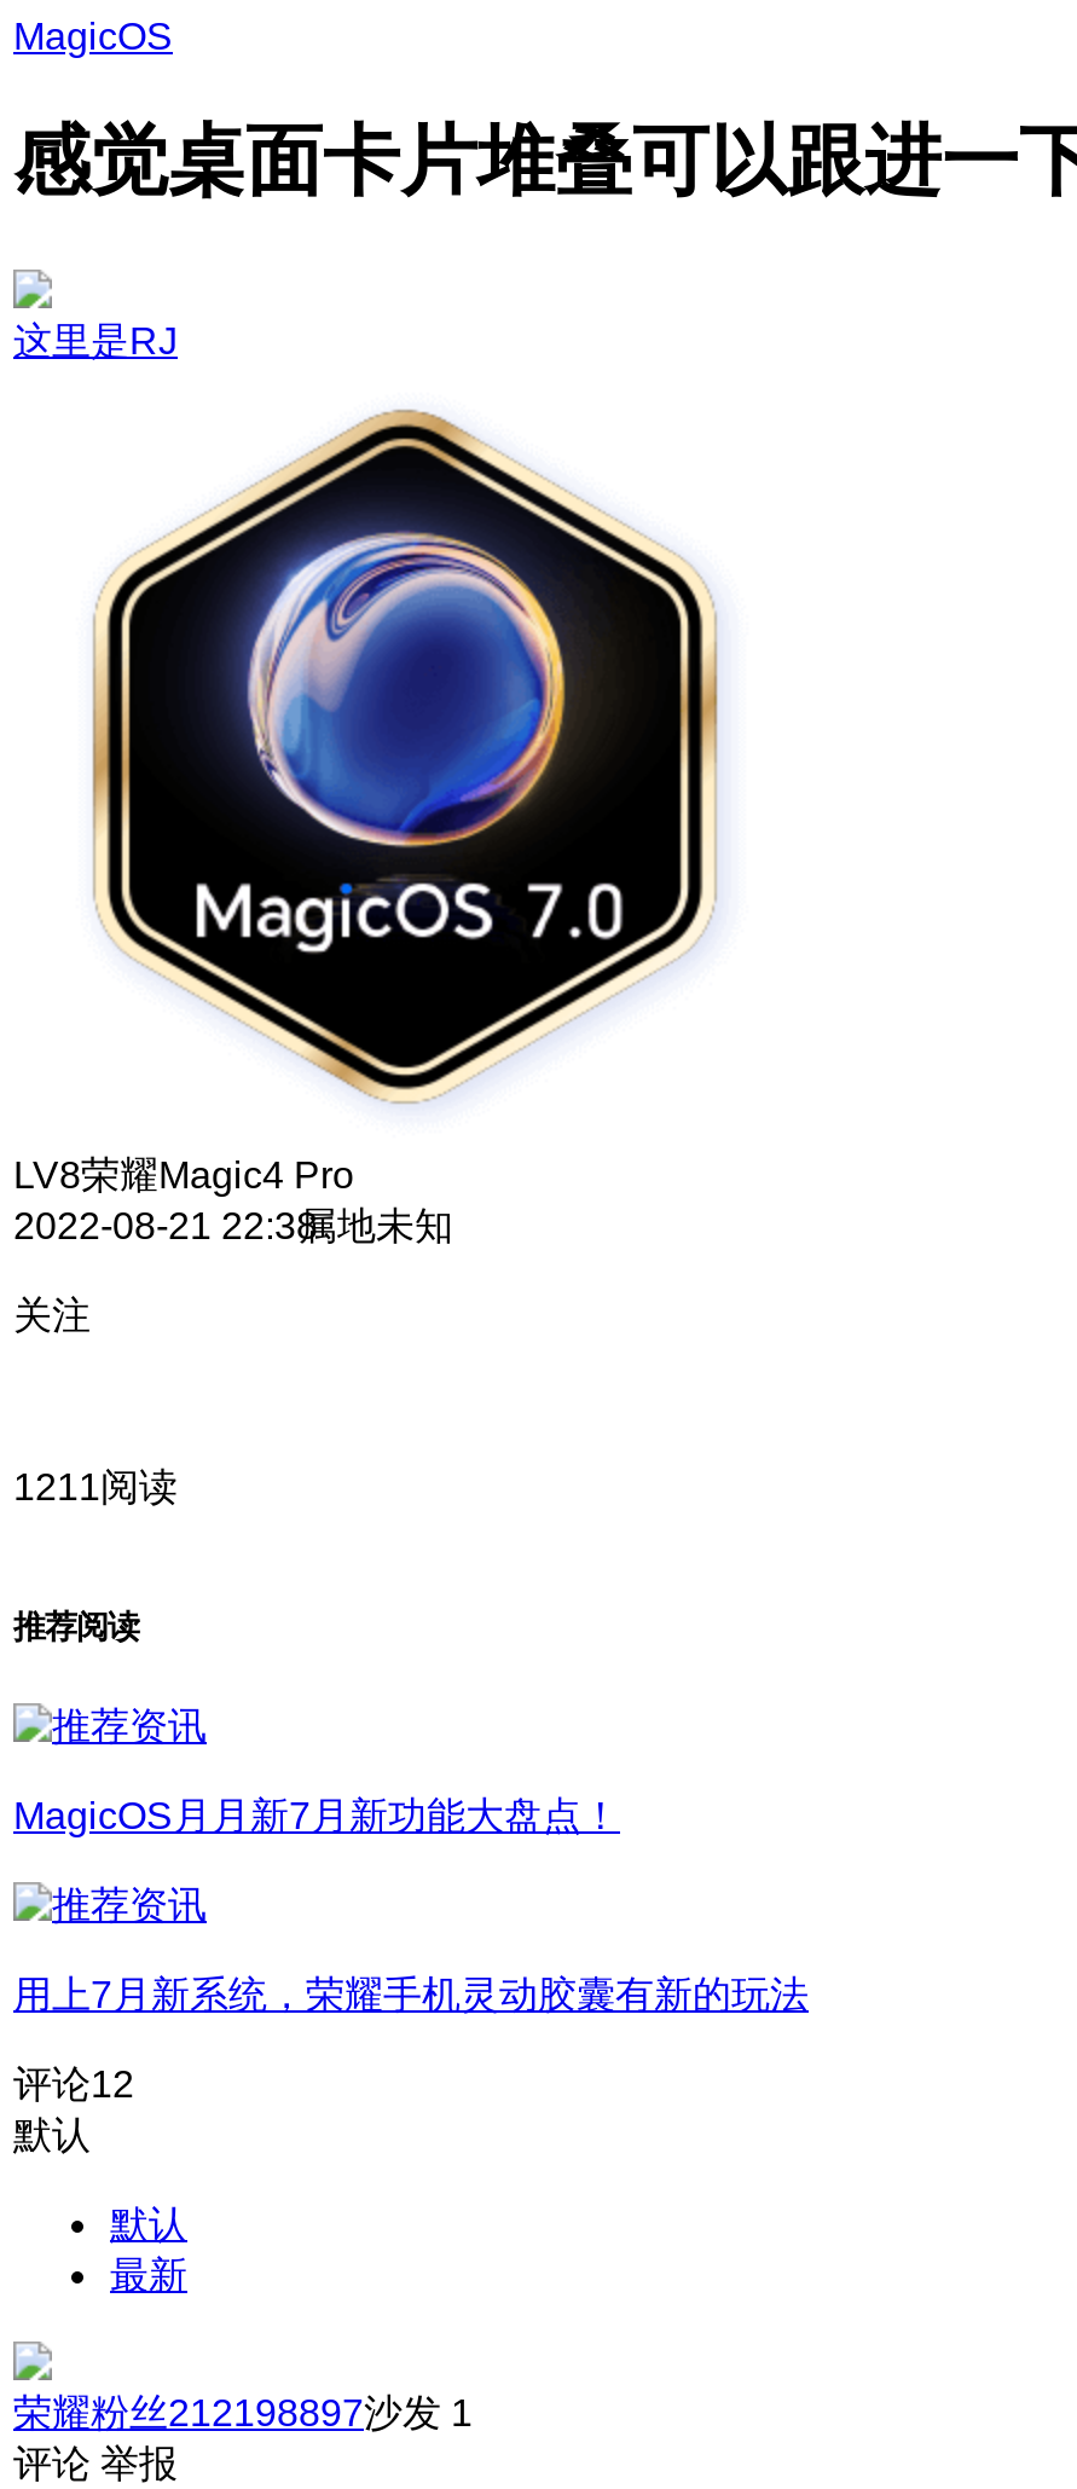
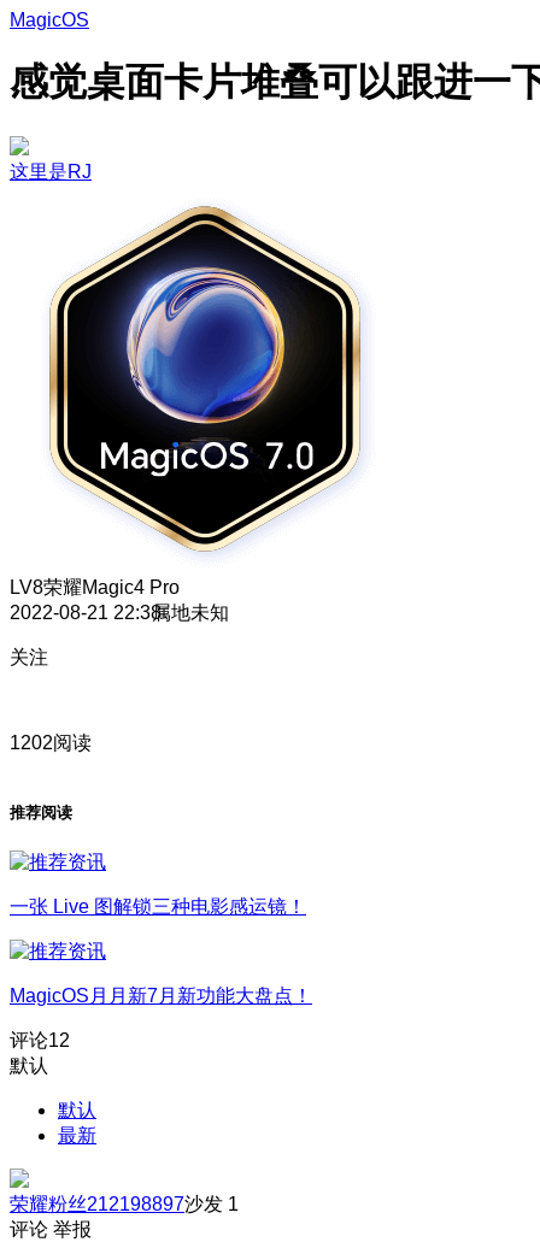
[13,1466,178,1507] 1211阅读 -> [10,732,92,753] 1202阅读
none -> [10,897,306,917] 一张 Live 图解锁三种电影感运镜！
moved [13,1796,620,1837] -> [10,986,312,1006]: MagicOS月月新7月新功能大盘点！
[13,1975,809,2016] 用上7月新系统，荣耀手机灵动胶囊有新的玩法 -> none

